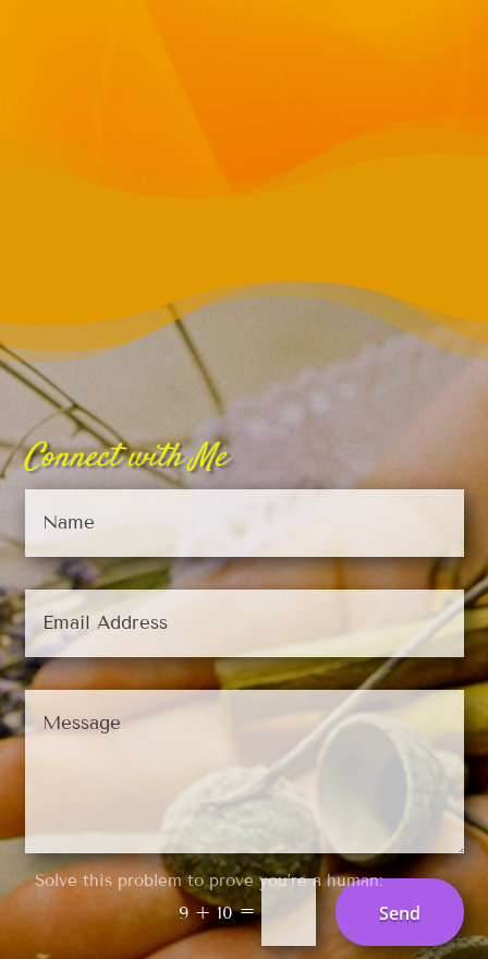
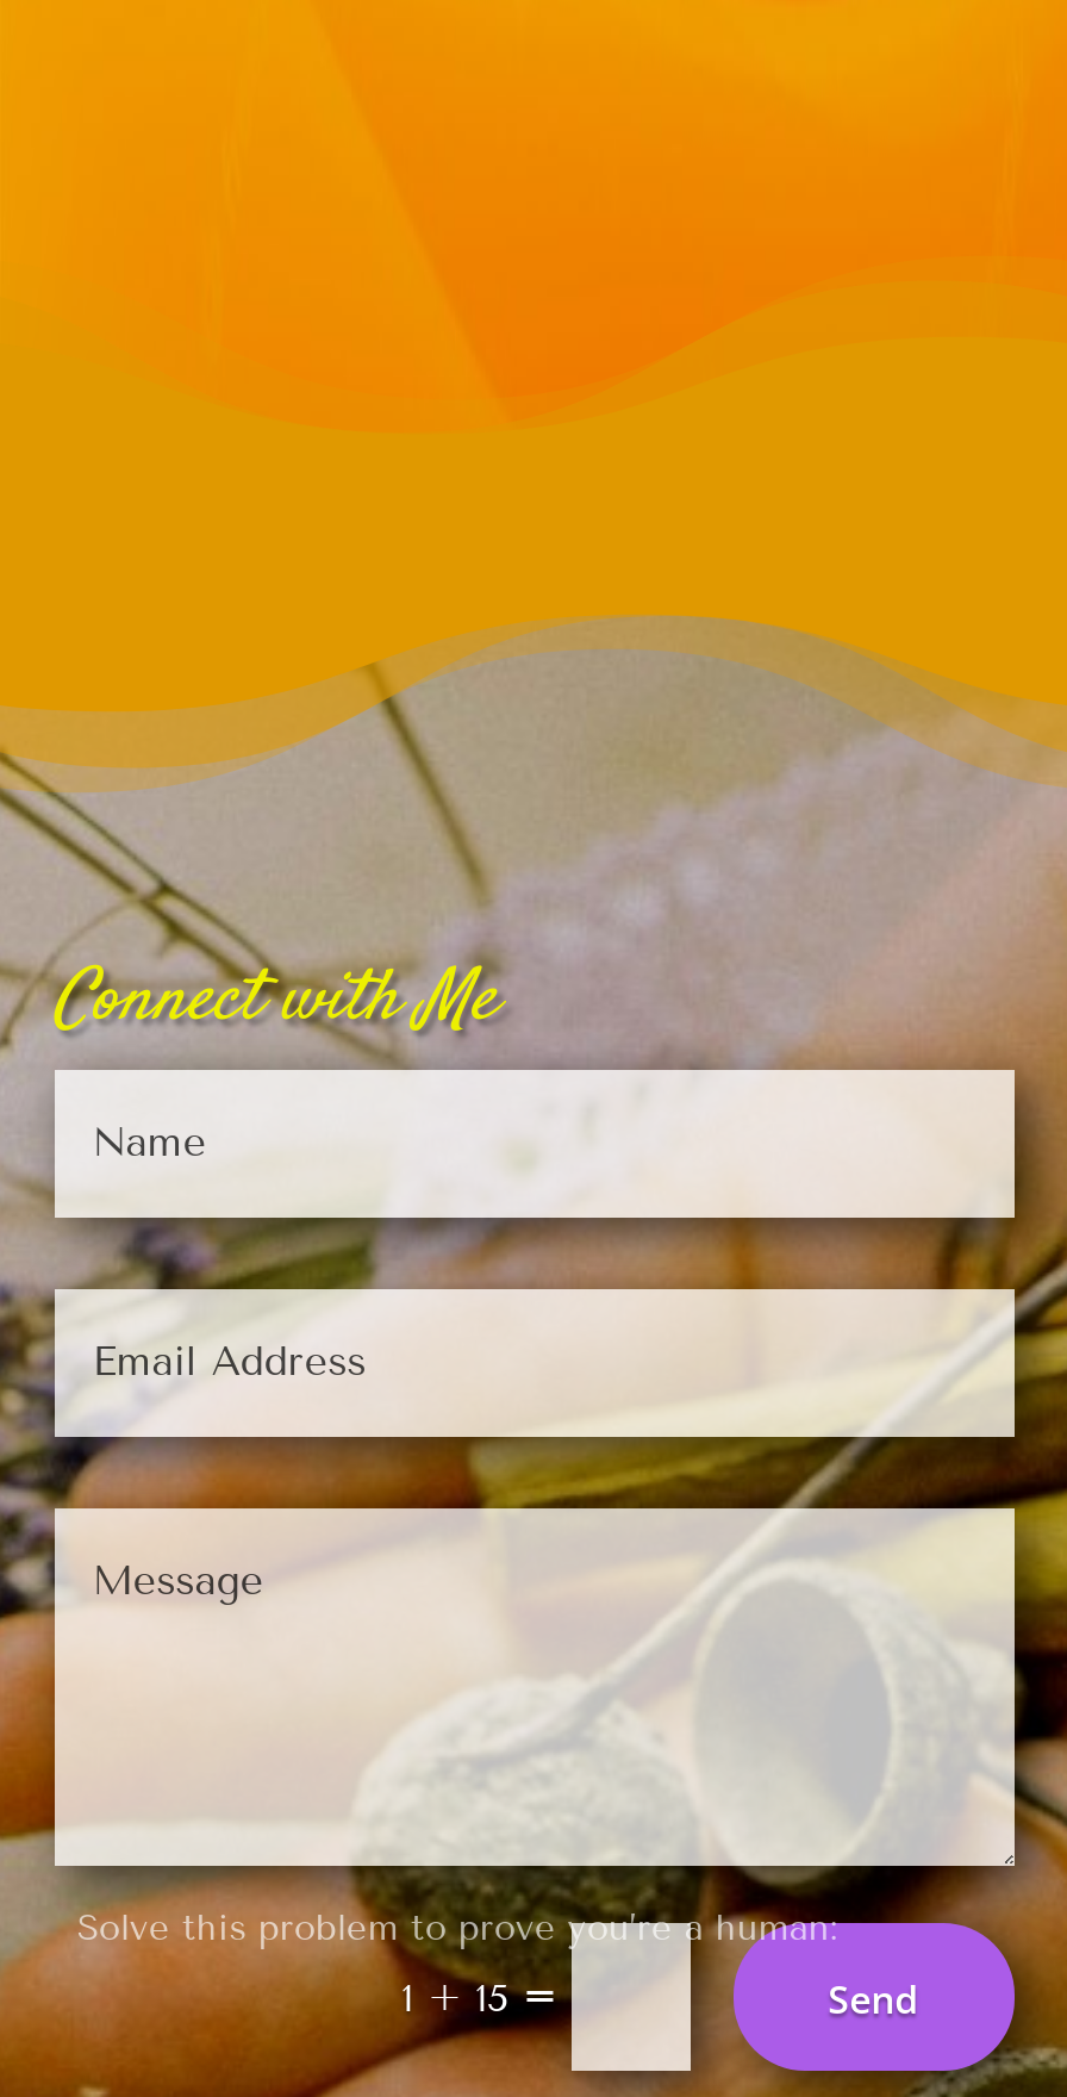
[178,902,261,923] 9 + 10 = -> [402,1972,571,2019] 1 + 15 =

